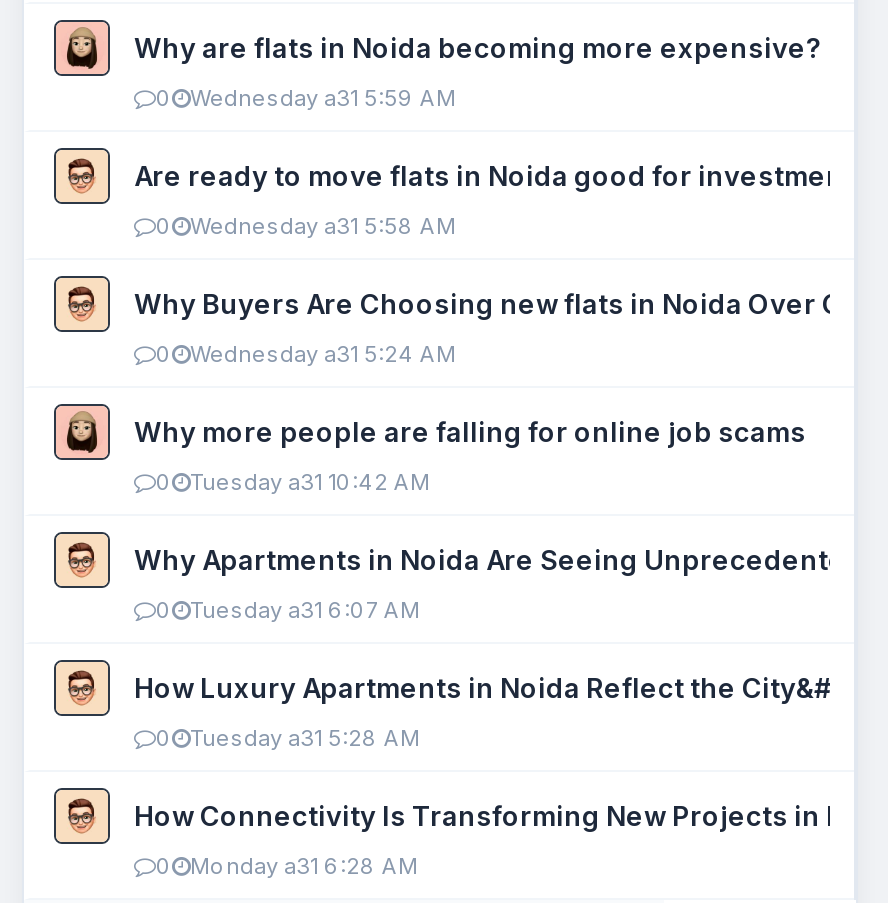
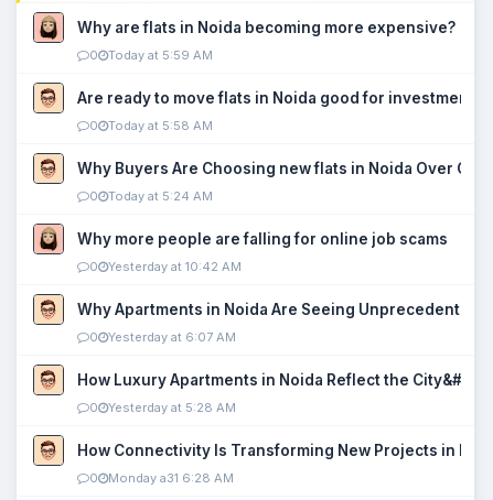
[190,84,456,112] Wednesday a31 5:59 AM -> [108,47,213,63] Today at 5:59 AM
[190,212,456,240] Wednesday a31 5:58 AM -> [108,118,213,133] Today at 5:58 AM
[190,340,456,368] Wednesday a31 5:24 AM -> [108,188,213,204] Today at 5:24 AM
[190,468,430,496] Tuesday a31 10:42 AM -> [108,259,242,274] Yesterday at 10:42 AM
[190,596,420,624] Tuesday a31 6:07 AM -> [108,329,236,345] Yesterday at 6:07 AM
[190,724,420,752] Tuesday a31 5:28 AM -> [108,400,236,415] Yesterday at 5:28 AM

